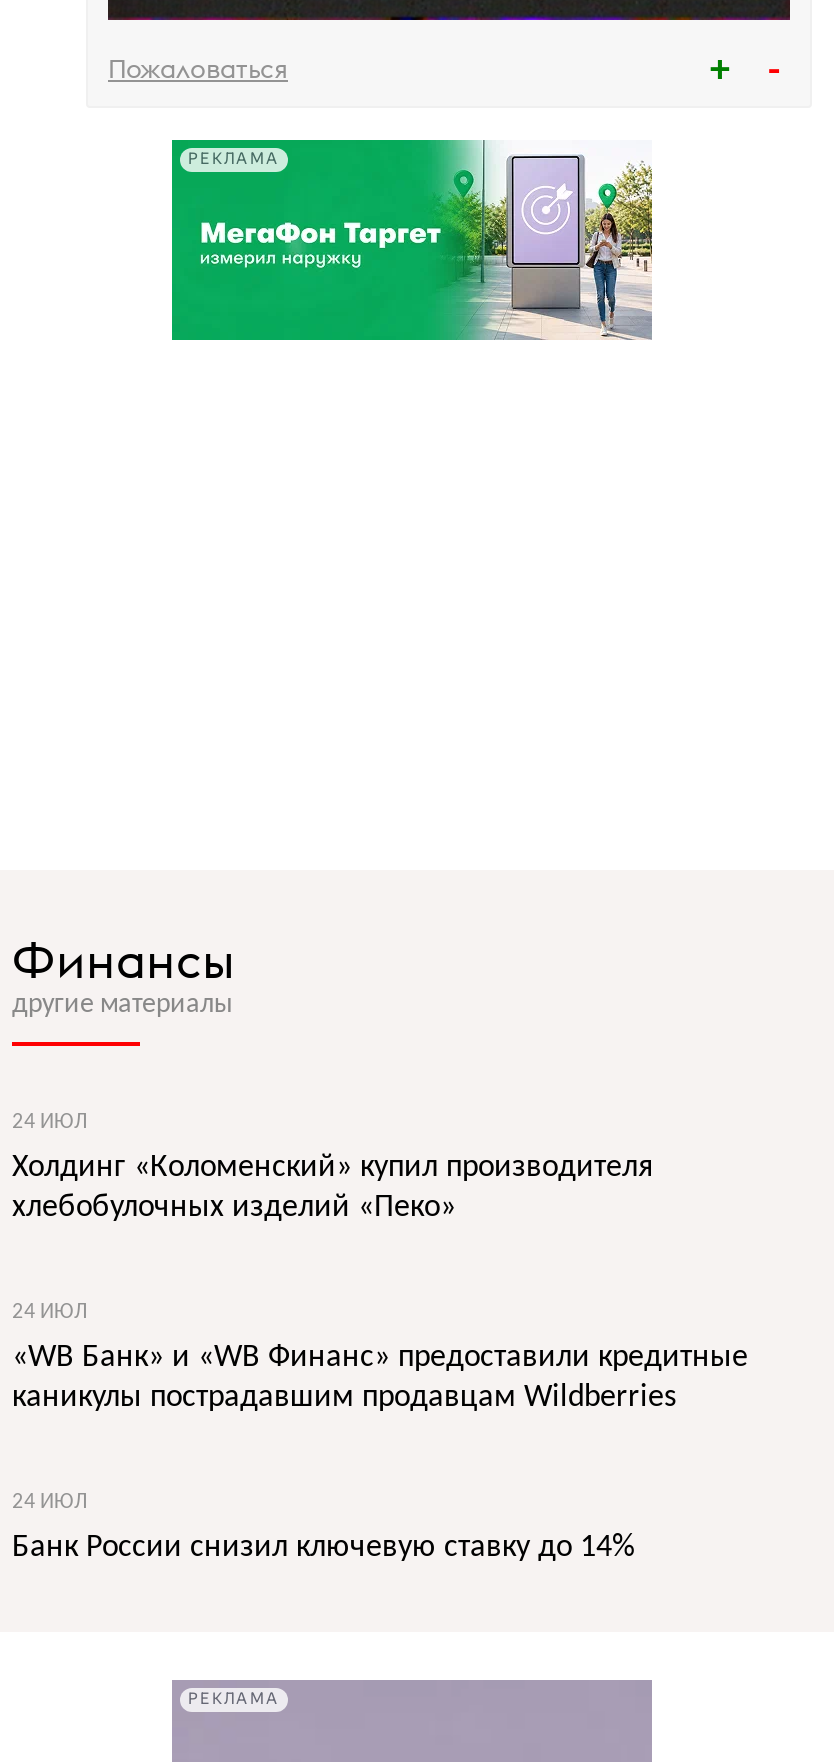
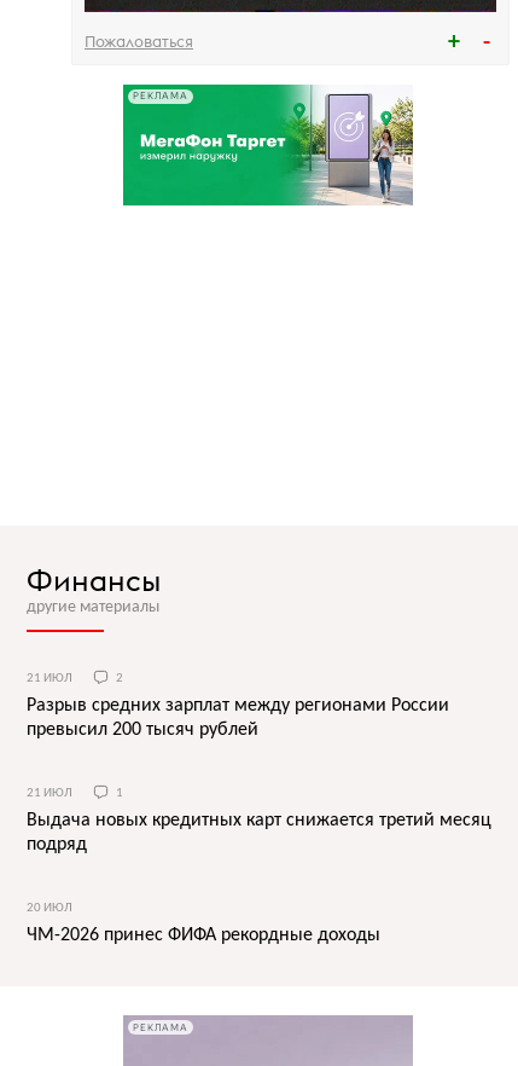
[12,1112,88,1134] 24 ИЮЛ -> [27,672,123,685] 21 ИЮЛ | 2
[12,1152,654,1224] Холдинг «Коломенский» купил производителя | хлебобулочных изделий «Пеко» -> [27,696,449,740] Разрыв средних зарплат между регионами России | превысил 200 тысяч рублей
[12,1302,88,1324] 24 ИЮЛ -> [27,787,123,800] 21 ИЮЛ | 1
[12,1342,748,1414] «WB Банк» и «WB Финанс» предоставили кредитные | каникулы пострадавшим продавцам Wildberries -> [27,811,491,854] Выдача новых кредитных карт снижается третий месяц | подряд
[12,1492,88,1514] 24 ИЮЛ -> [27,902,72,915] 20 ИЮЛ
[12,1532,634,1564] Банк России снизил ключевую ставку до 14% -> [27,926,380,945] ЧМ-2026 принес ФИФА рекордные доходы

